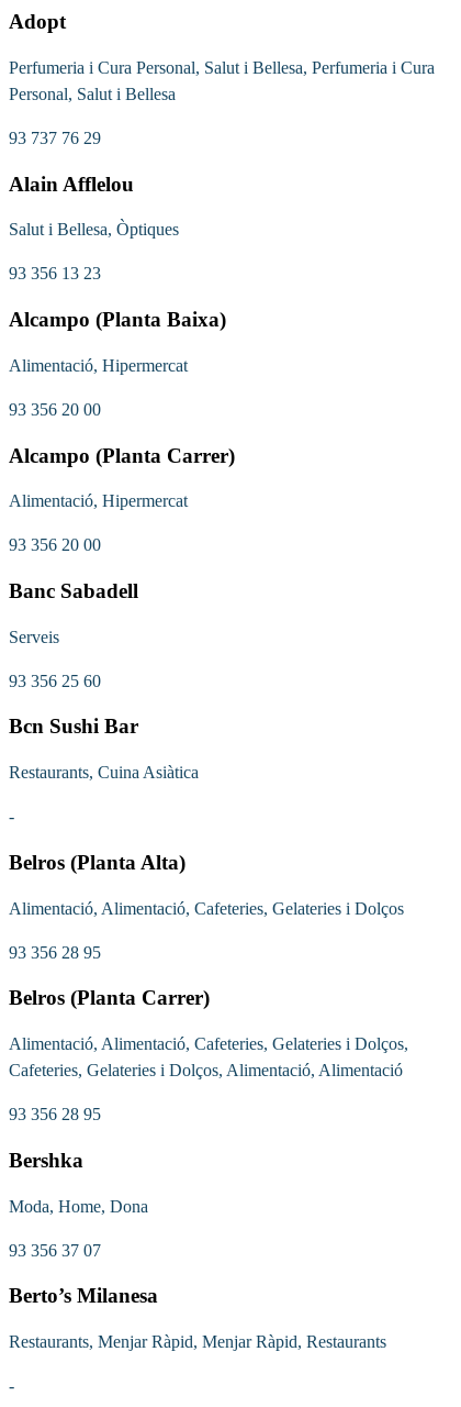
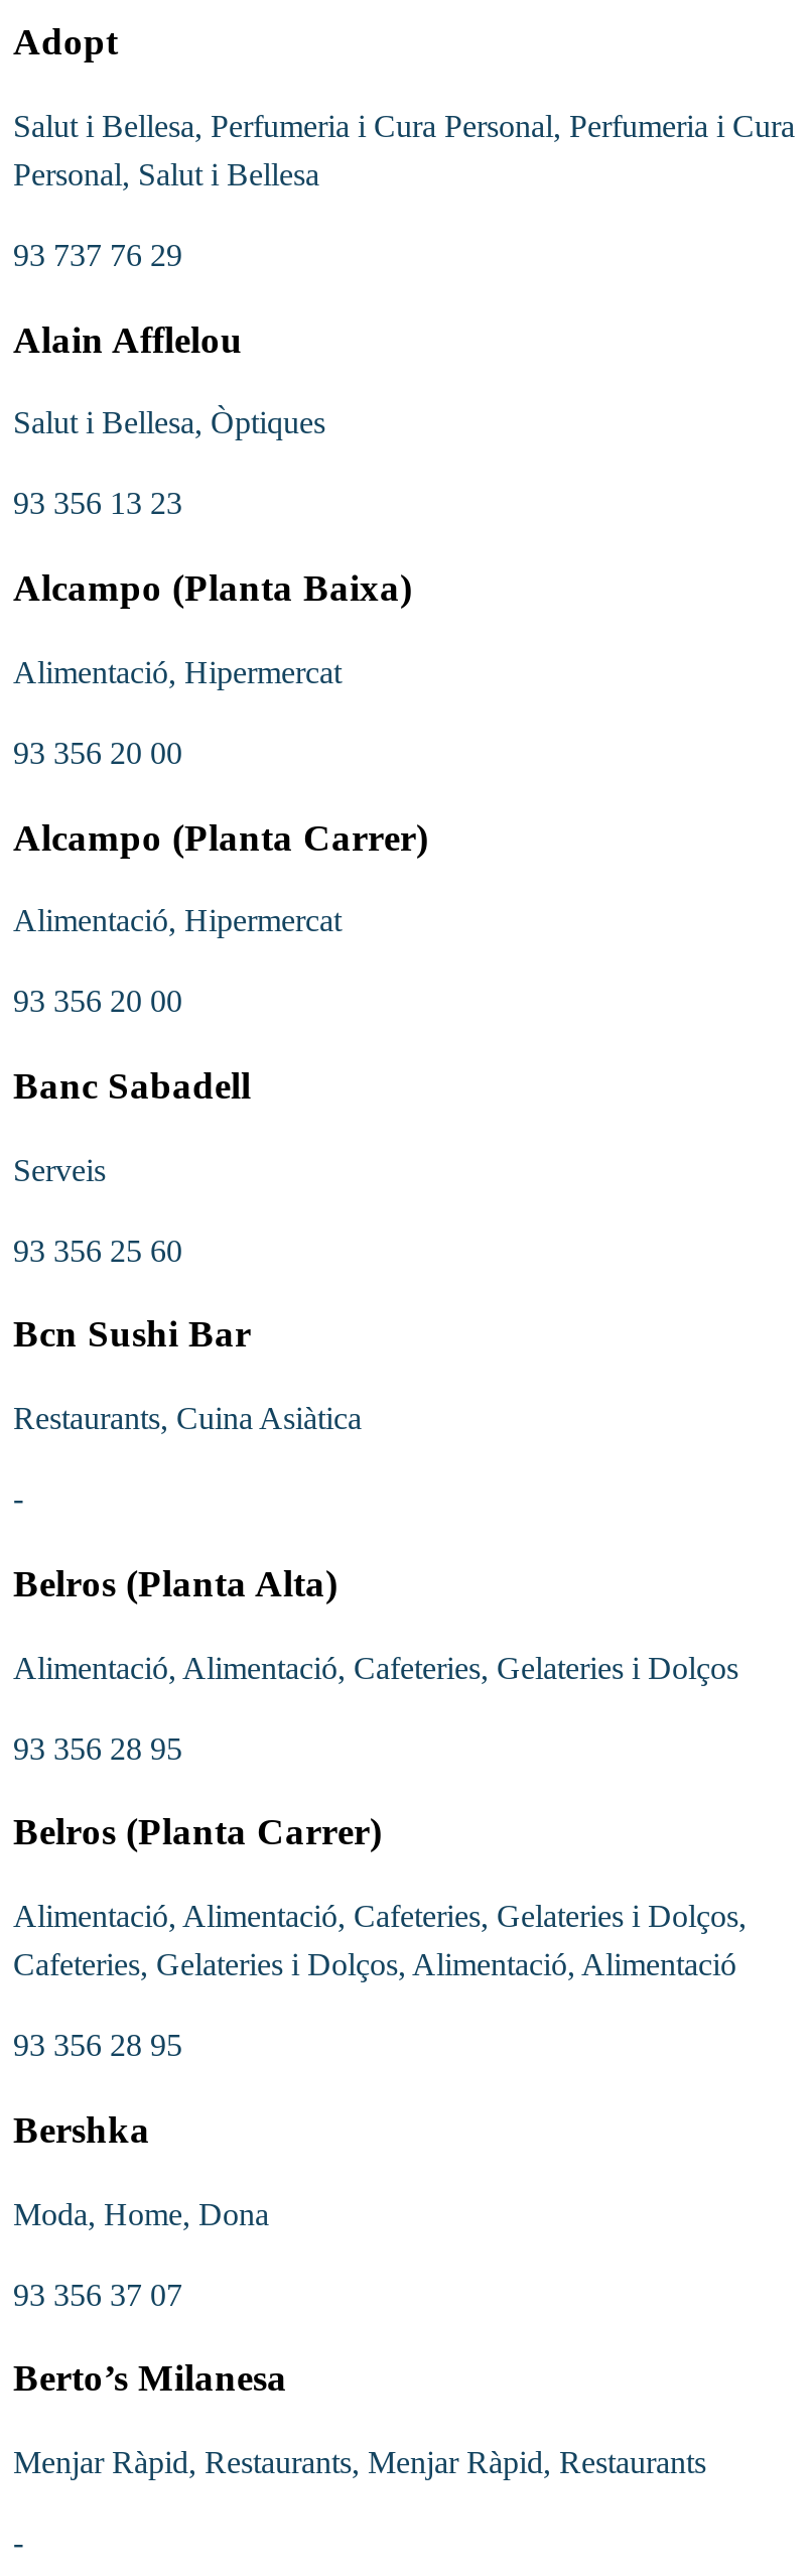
[9,58,435,77] Perfumeria i Cura Personal, Salut i Bellesa, Perfumeria i Cura -> [13,109,795,143] Salut i Bellesa, Perfumeria i Cura Personal, Perfumeria i Cura
[9,1332,386,1351] Restaurants, Menjar Ràpid, Menjar Ràpid, Restaurants -> [13,2445,706,2479] Menjar Ràpid, Restaurants, Menjar Ràpid, Restaurants

